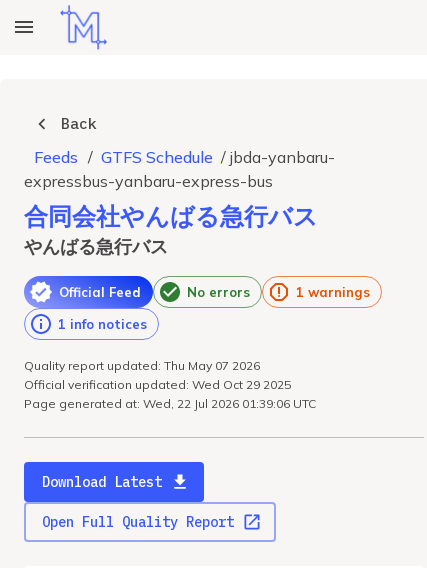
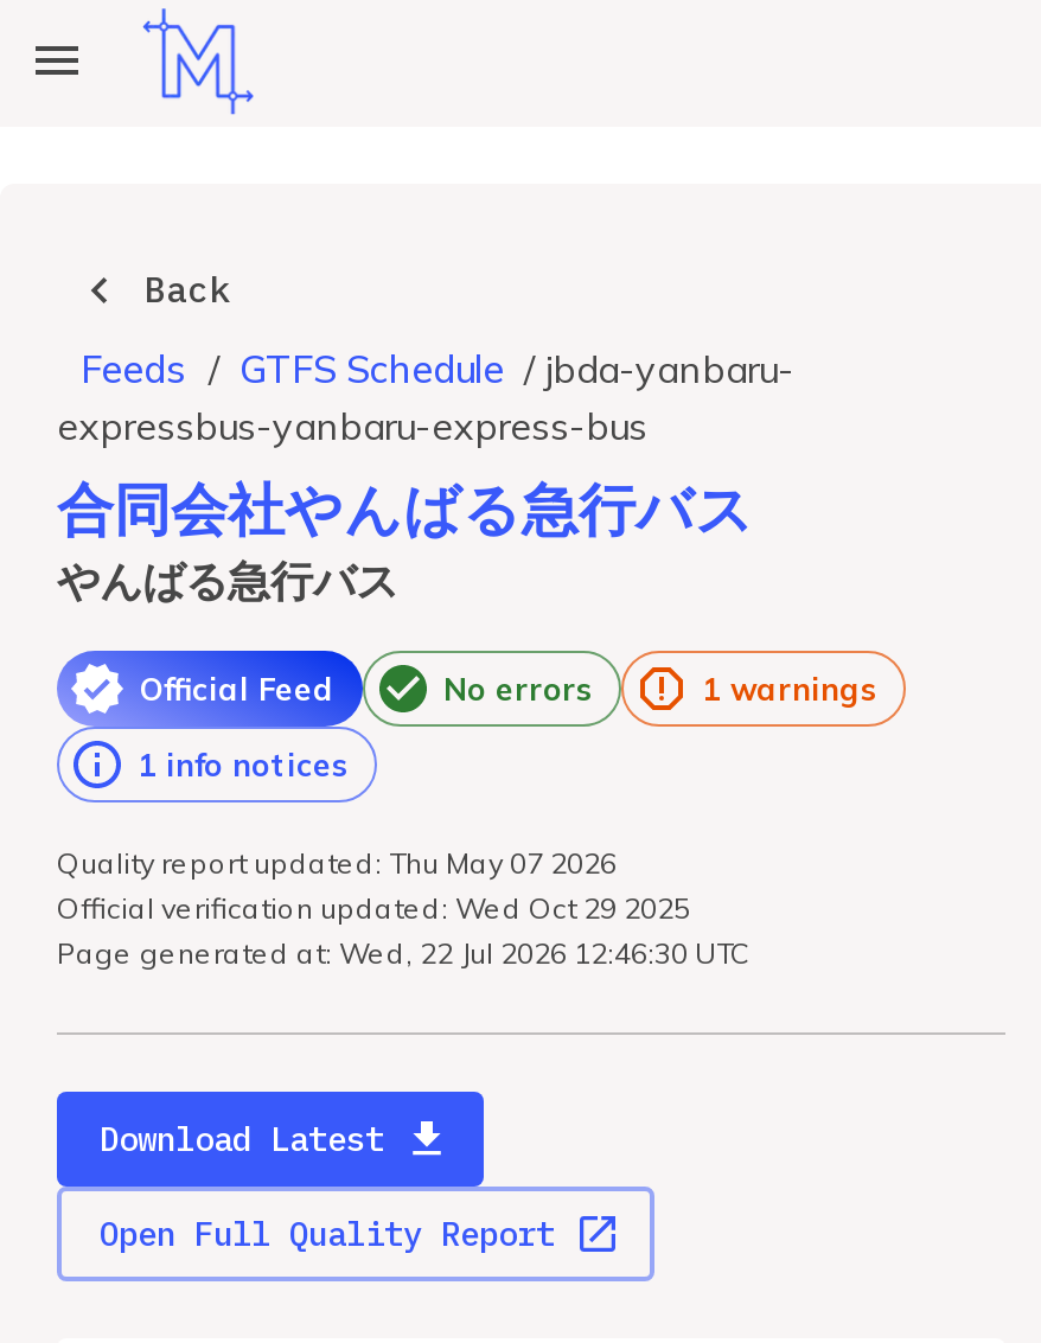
[24,396,316,411] Page generated at: Wed, 22 Jul 2026 01:39:06 UTC -> [57,935,749,971] Page generated at: Wed, 22 Jul 2026 12:46:30 UTC

